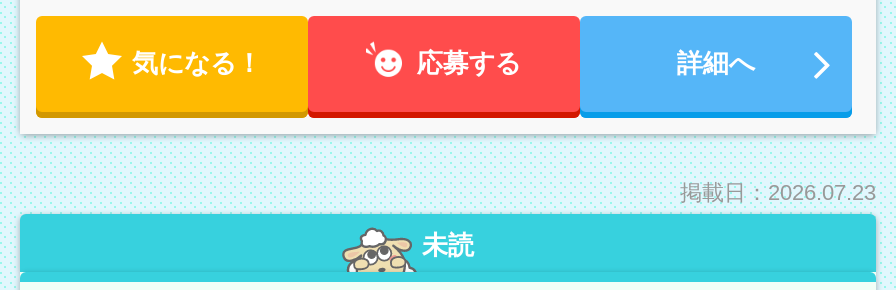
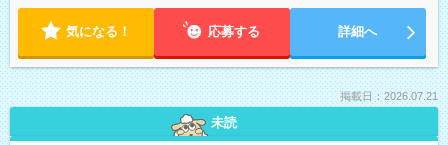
[680,180,876,204] 掲載日：2026.07.23 -> [340,90,438,102] 掲載日：2026.07.21

